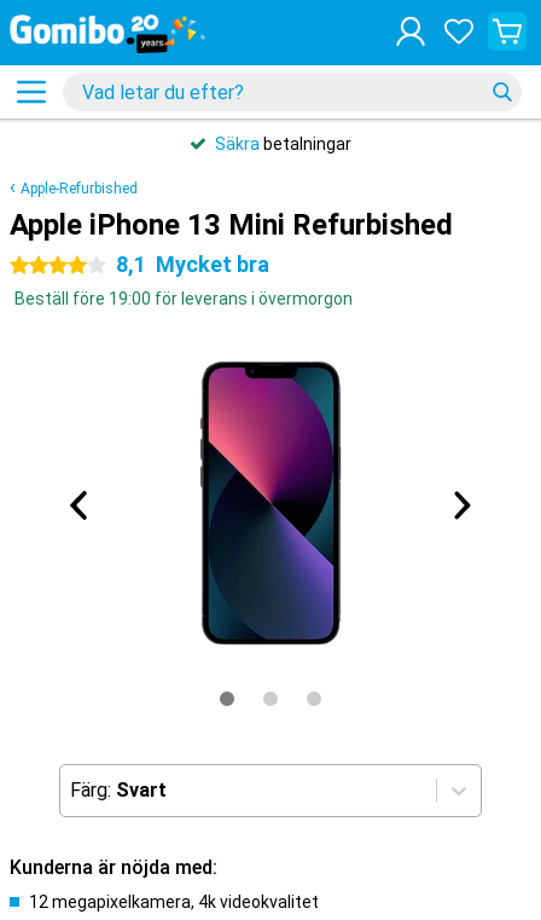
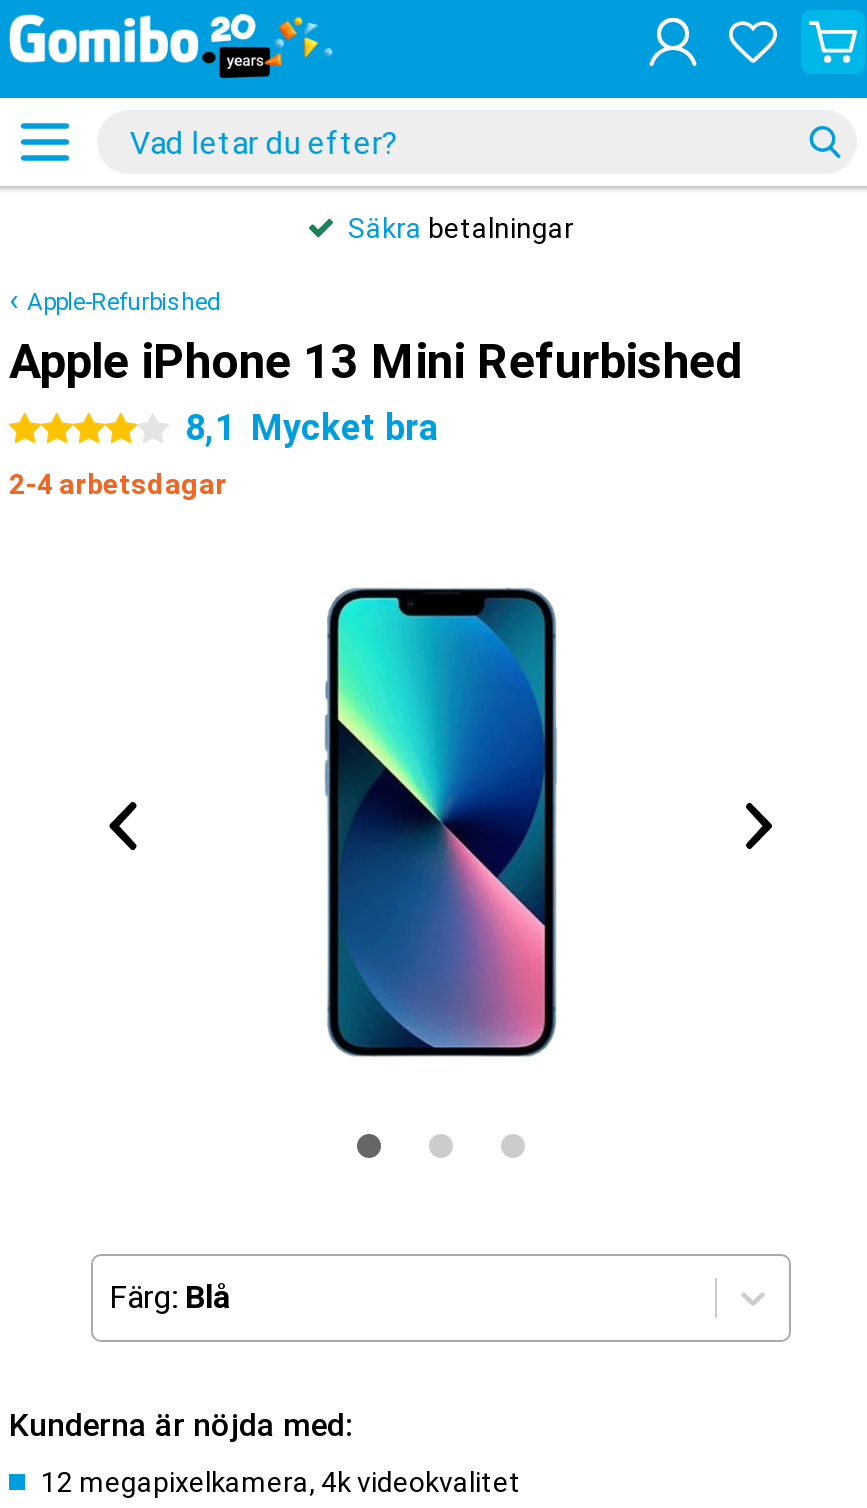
[14,289,353,308] Beställ före 19:00 för leverans i övermorgon -> [9,468,227,500] 2-4 arbetsdagar
[199,366,341,638] [image] -> [325,596,557,1048] [image]
[70,779,167,802] Färg: Svart -> [109,1278,231,1316] Färg: Blå

